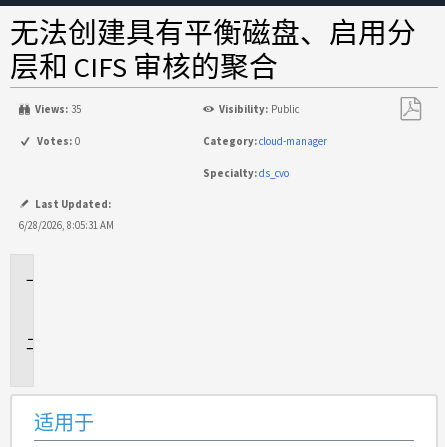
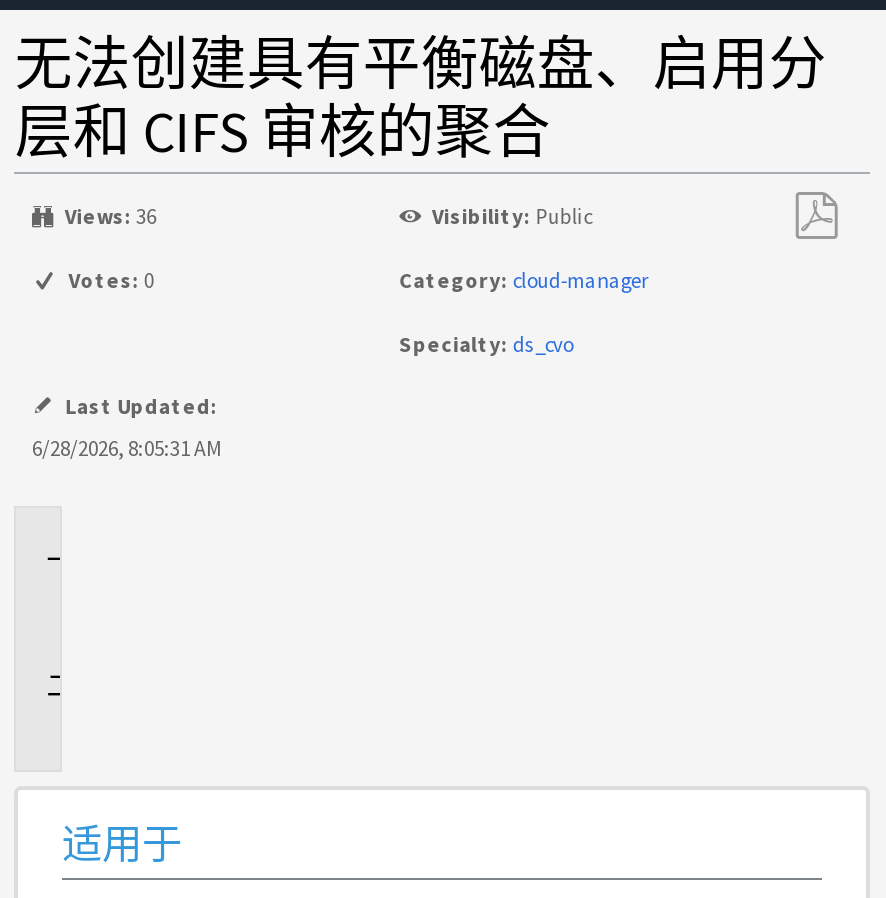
[35,102,81,116] Views: 35 -> [65,202,156,230] Views: 36

